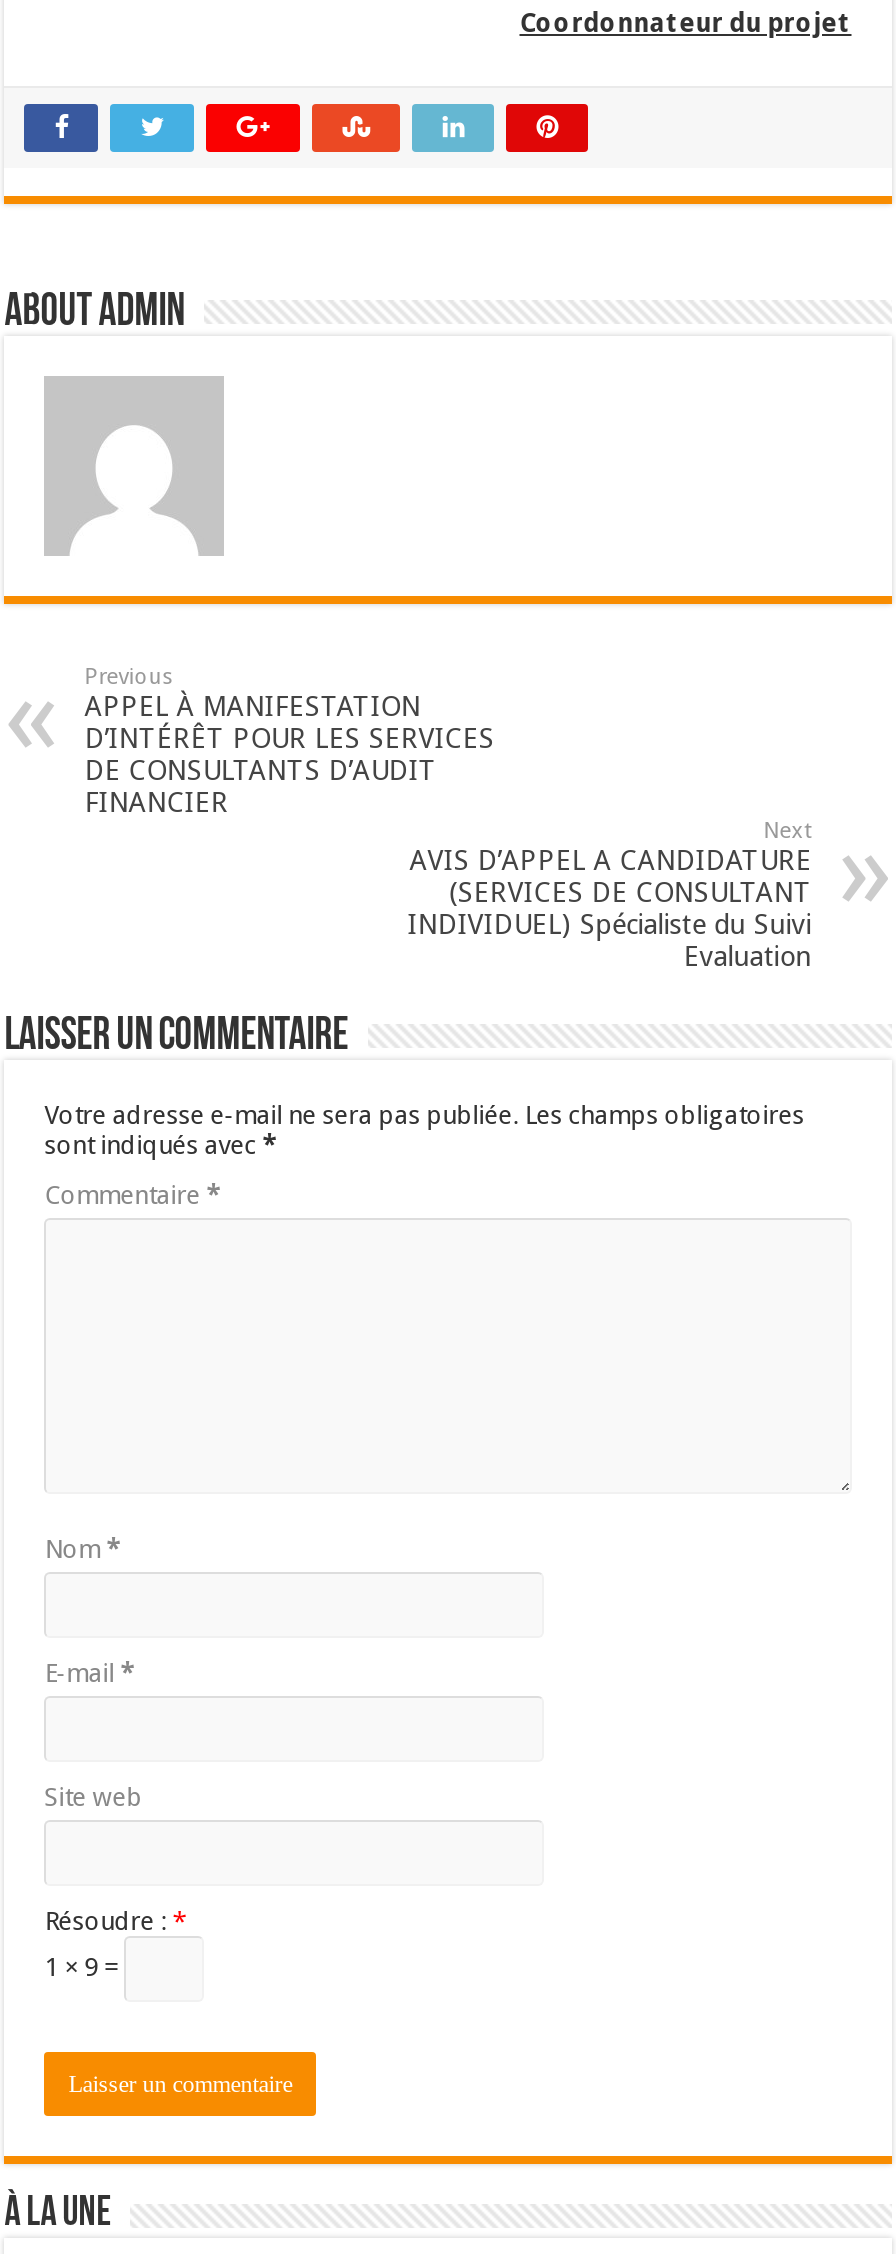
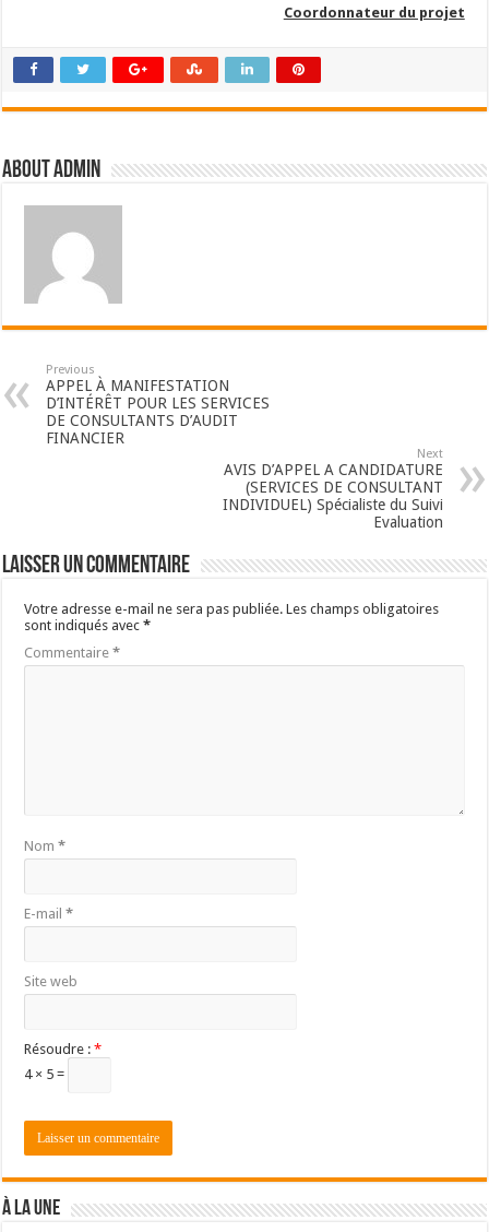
[44,1952,124,1982] 1 × 9 = -> [24,1066,68,1082] 4 × 5 =

